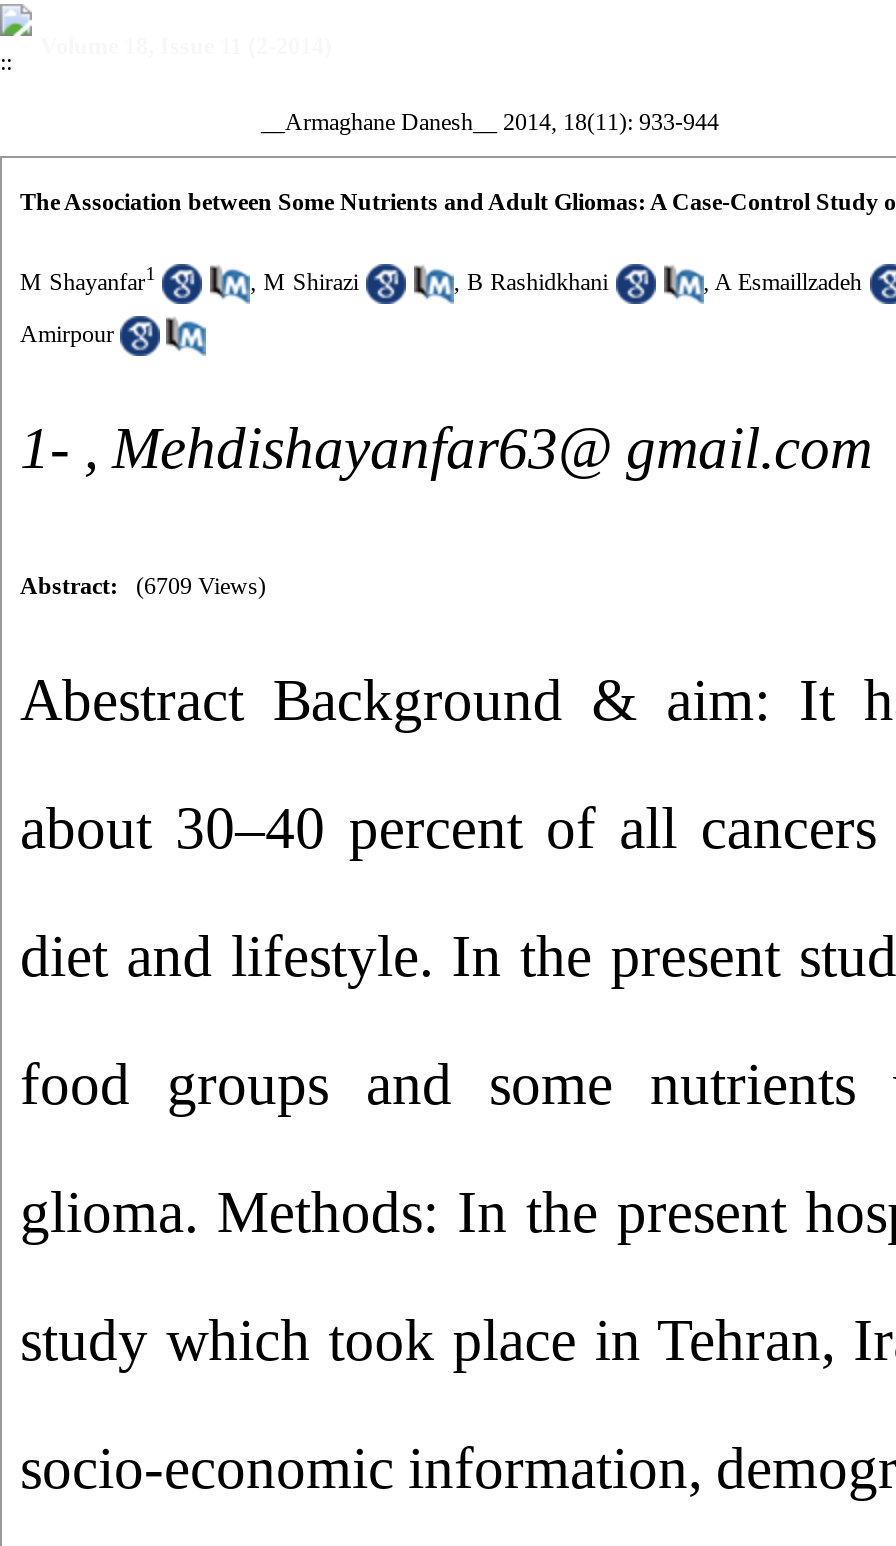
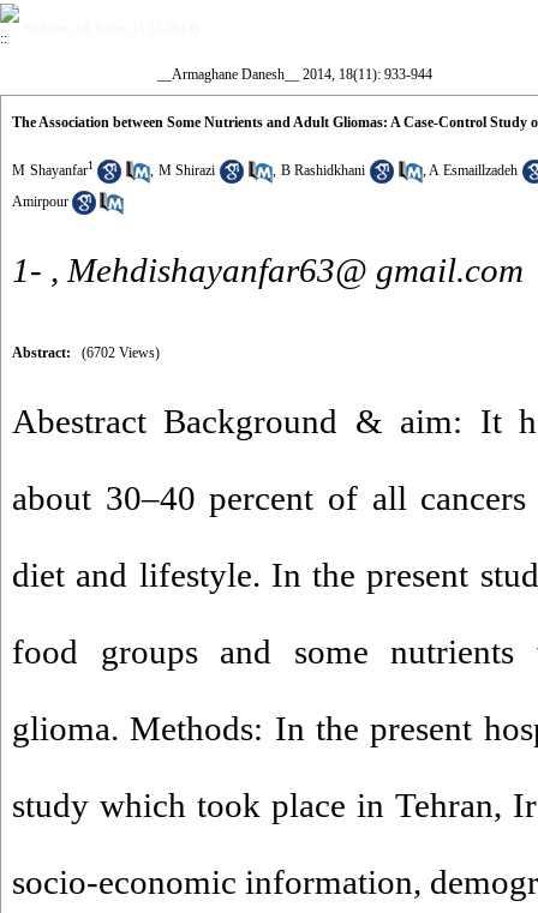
[20,572,266,600] Abstract: (6709 Views) -> [12,344,160,361] Abstract: (6702 Views)

